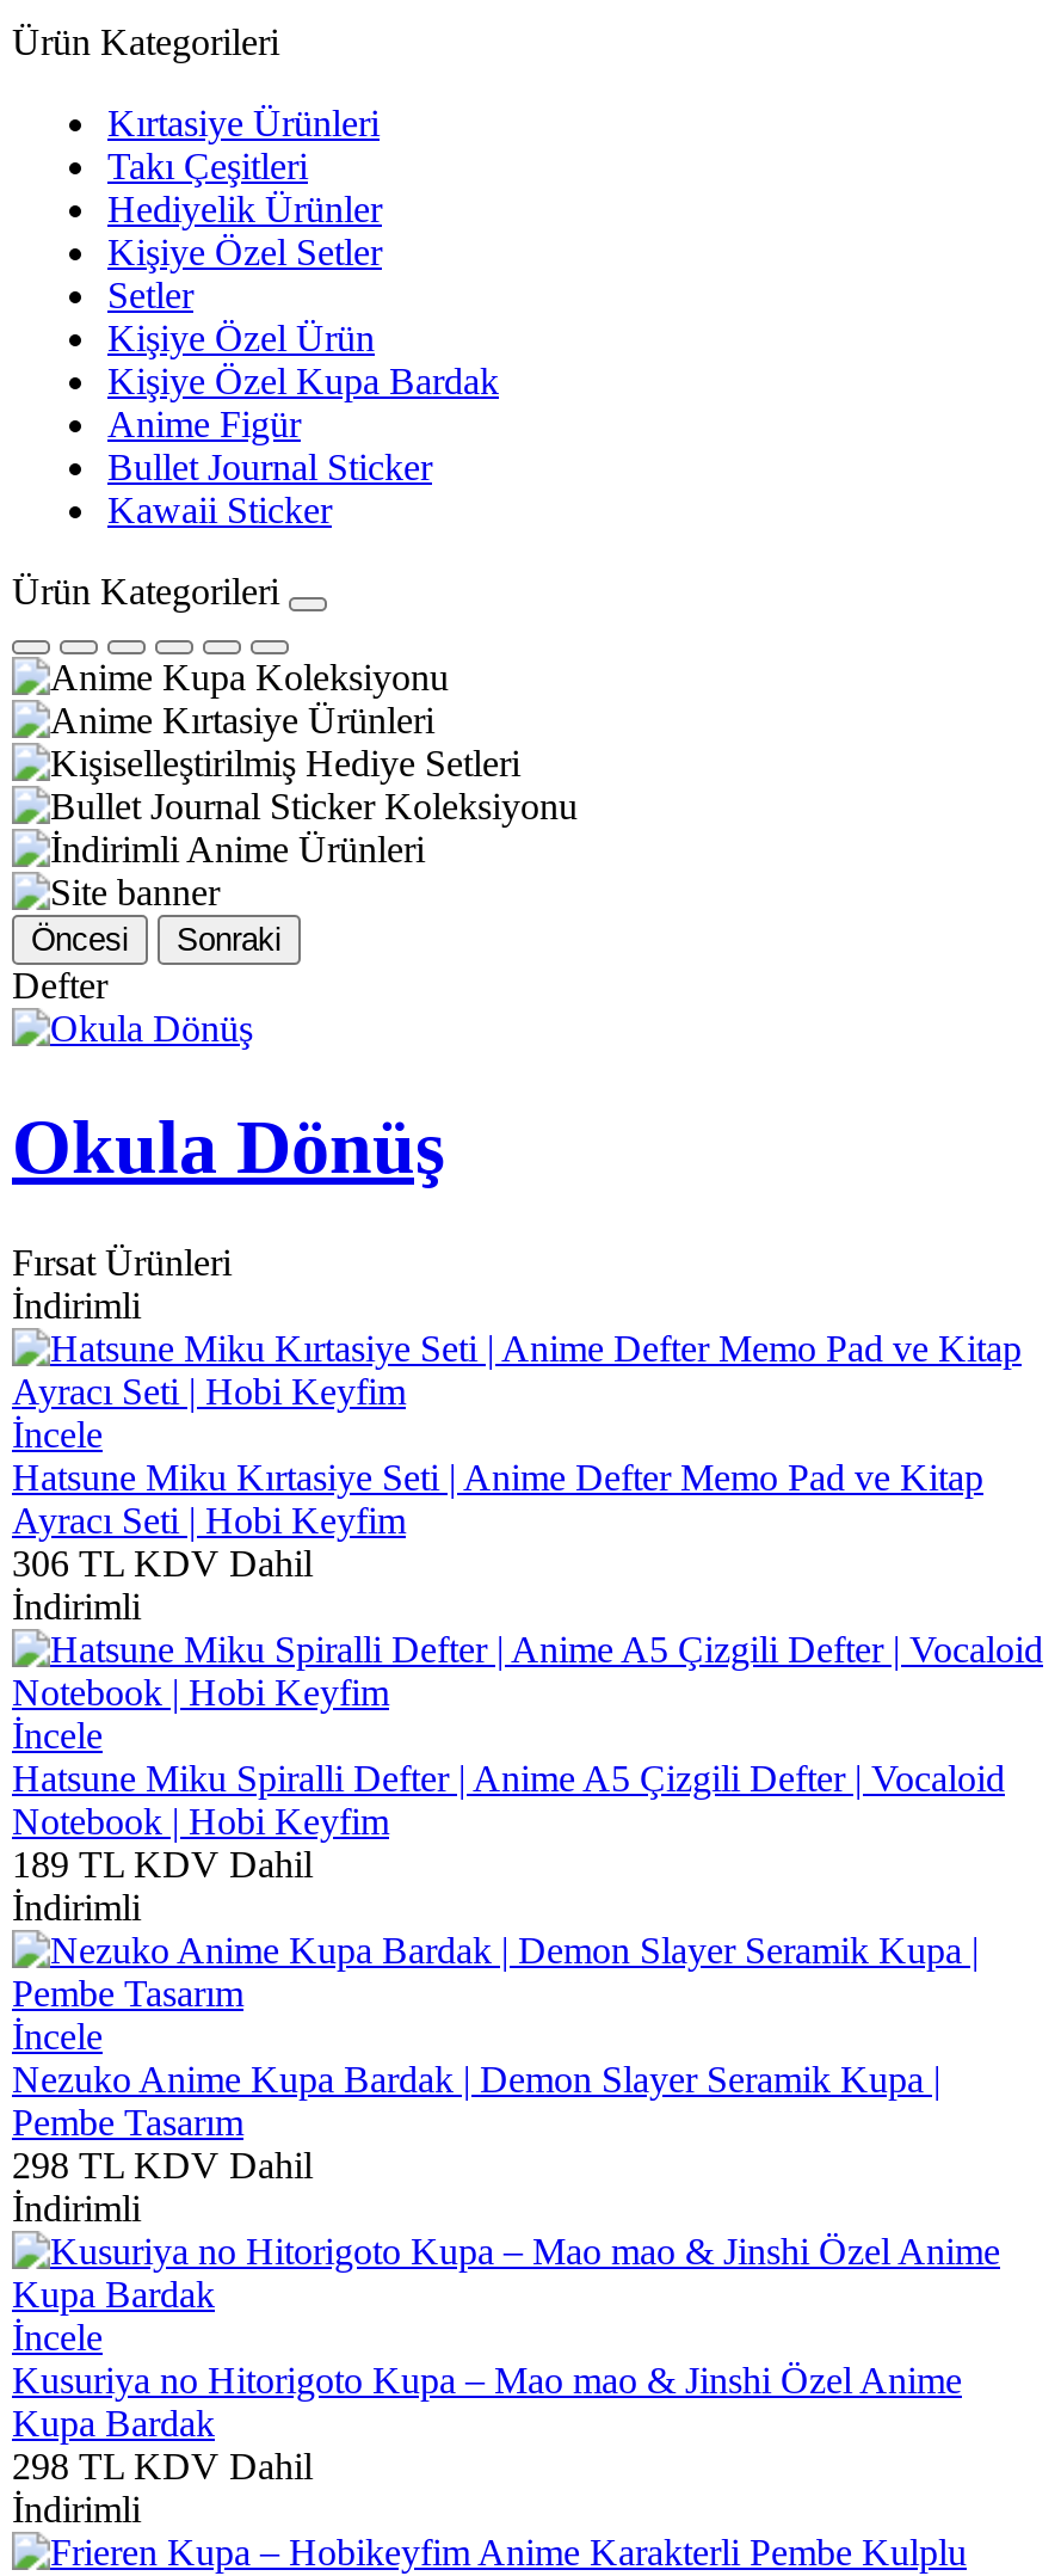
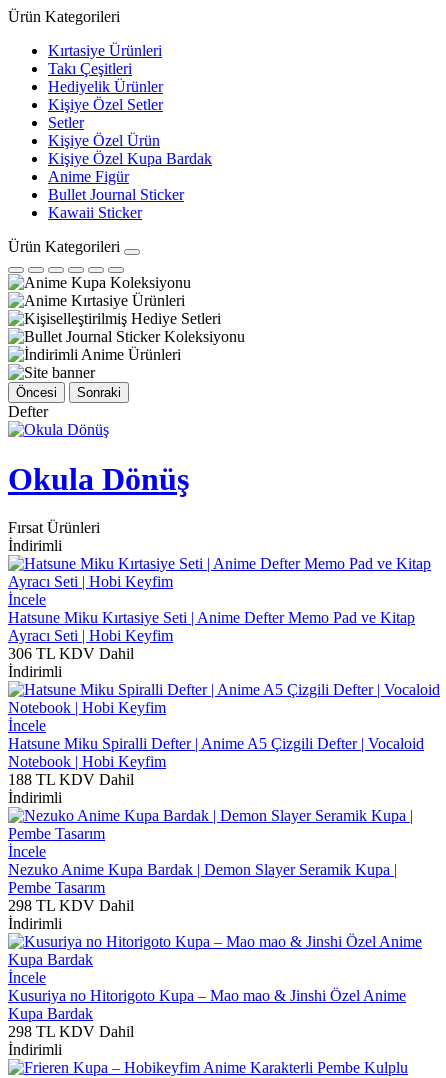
[12,1844,313,1885] 189 TL KDV Dahil -> [8,771,134,788] 188 TL KDV Dahil

